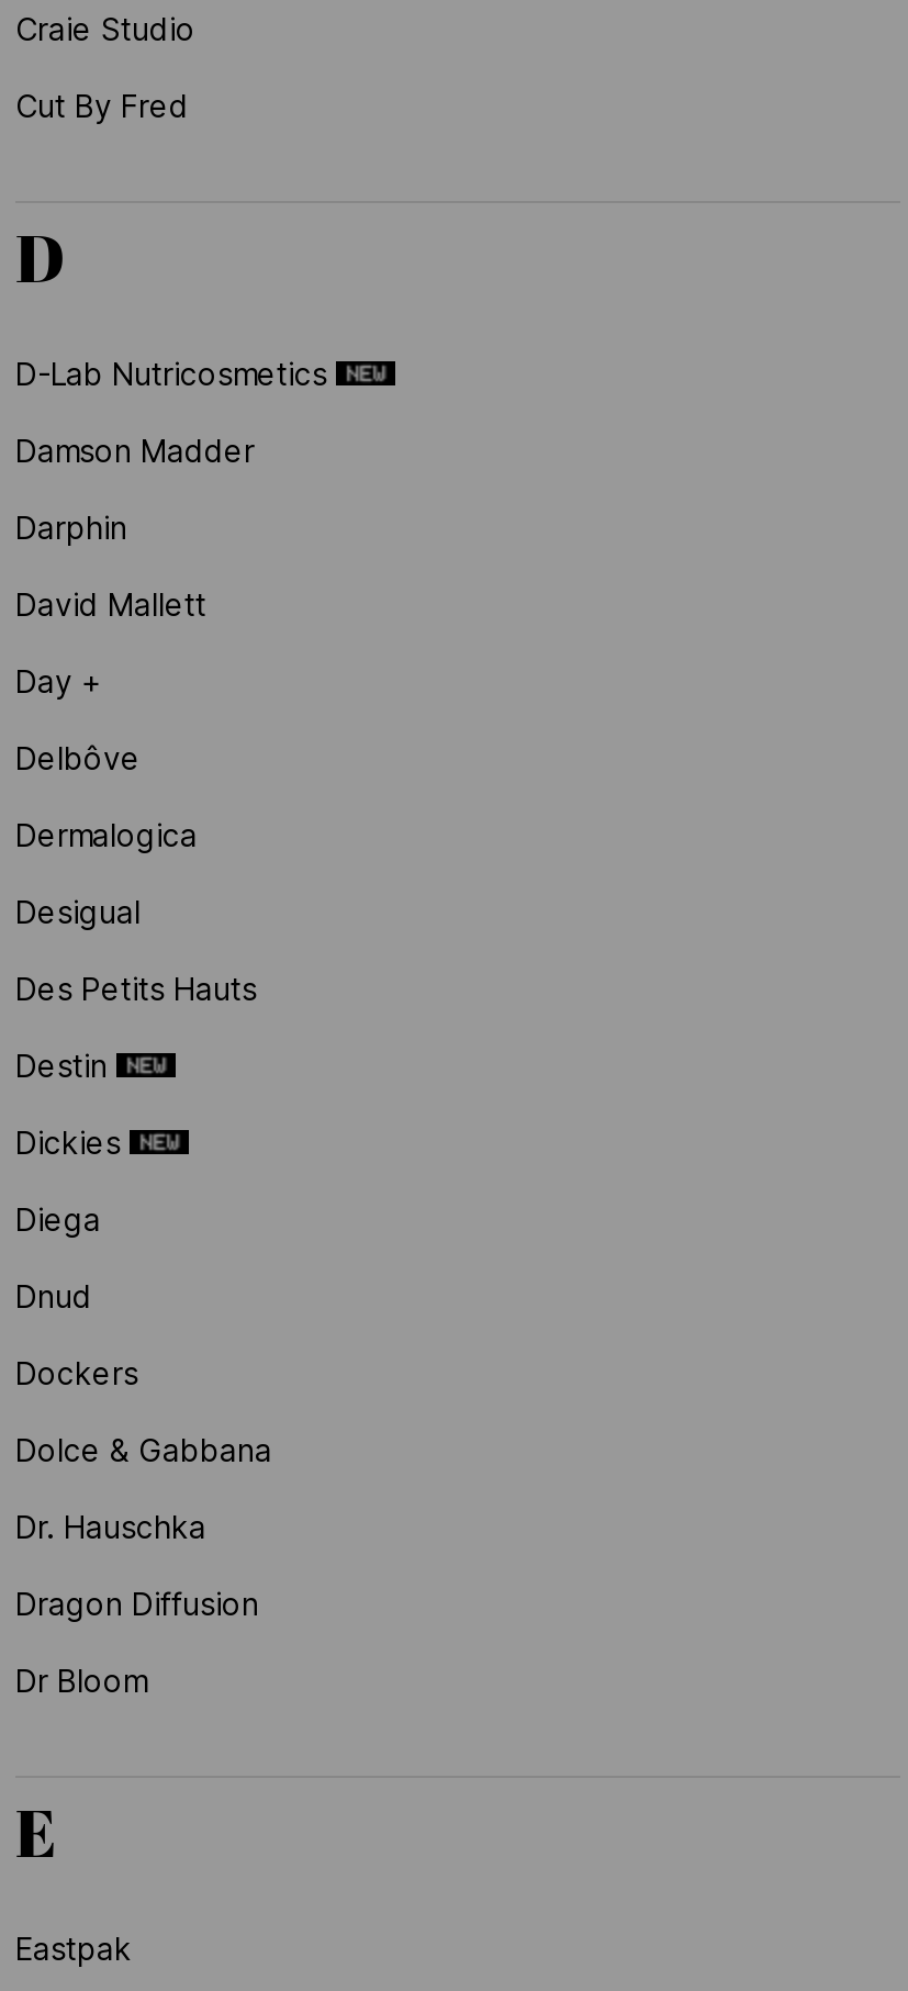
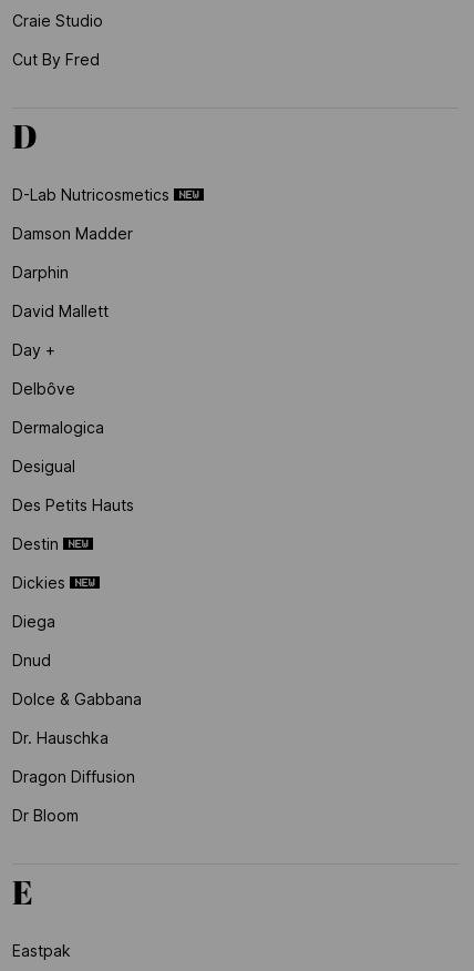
[15,1354,138,1391] Dockers -> none

